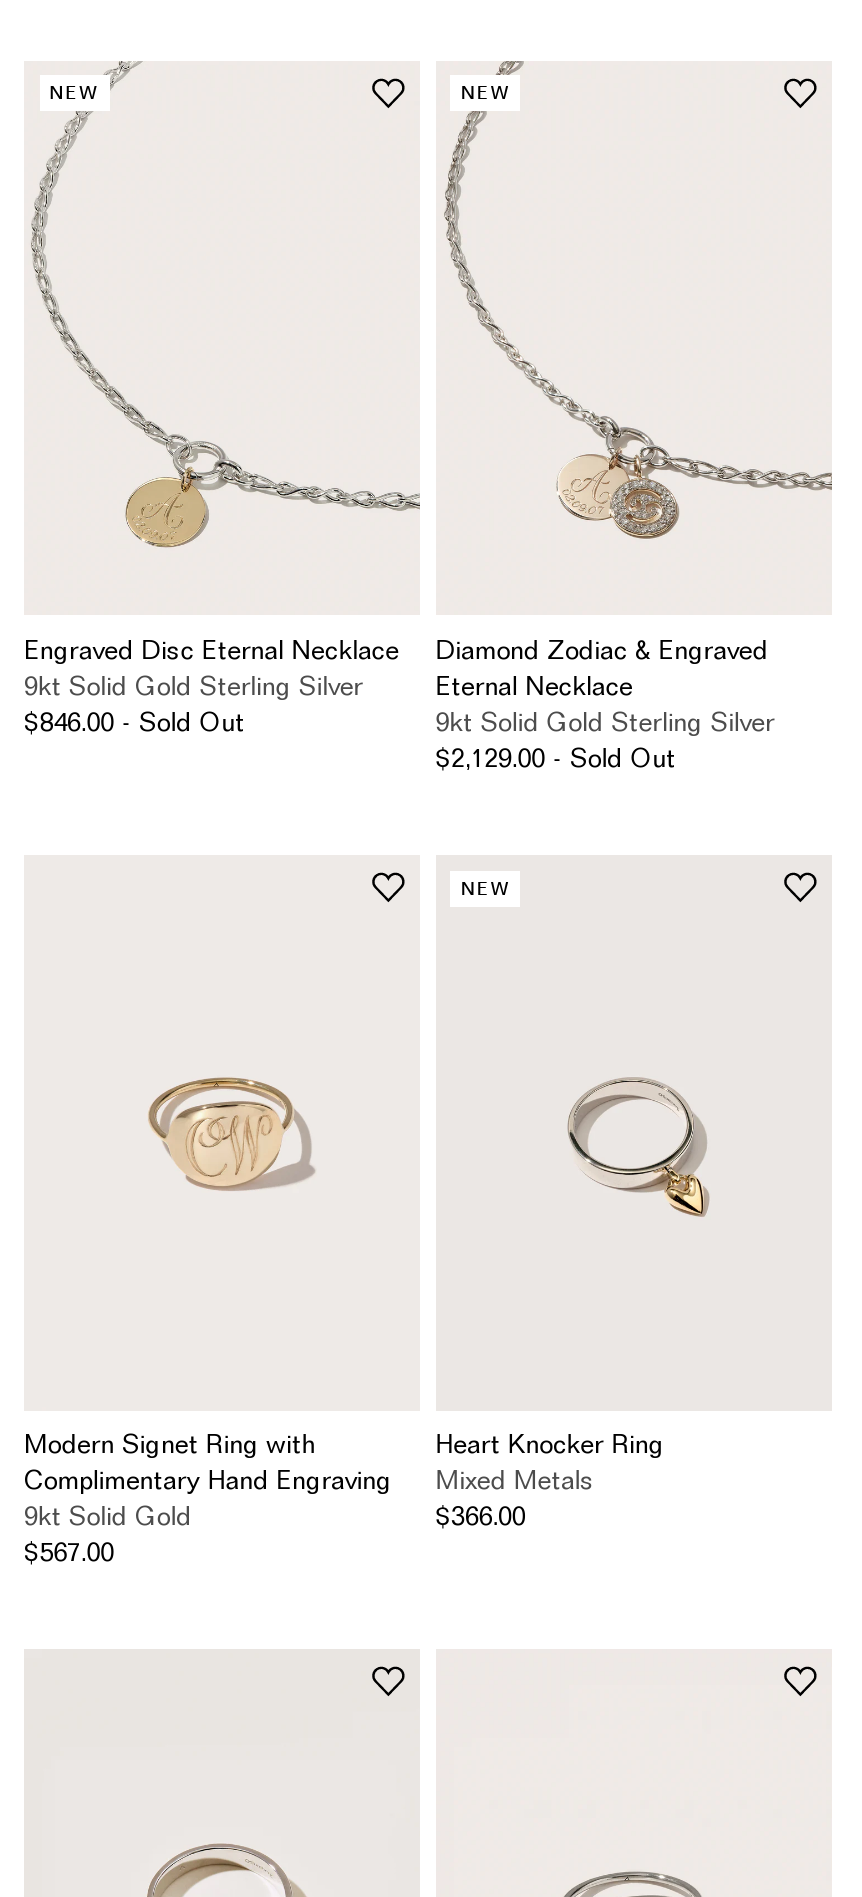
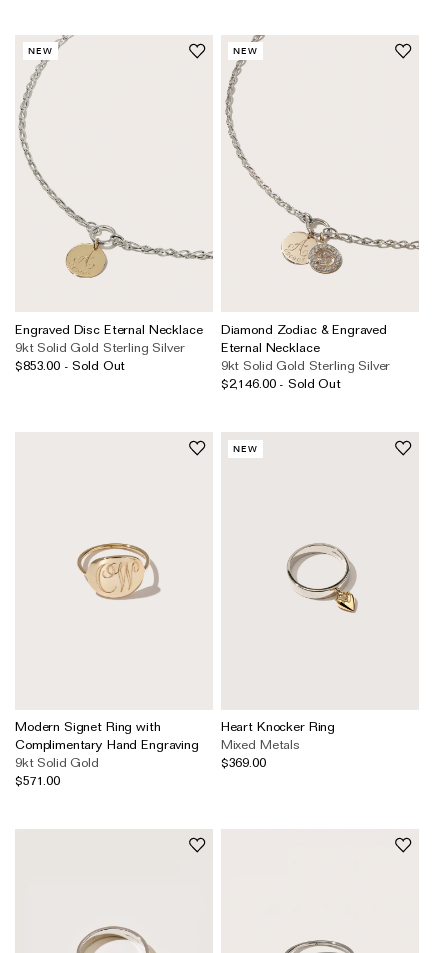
[24,705,245,737] $846.00 - Sold Out -> [15,357,125,373] $853.00 - Sold Out
[436,741,676,773] $2,129.00 - Sold Out -> [221,375,341,391] $2,146.00 - Sold Out
[436,1499,526,1531] $366.00 -> [221,754,266,770] $369.00
[24,1535,114,1567] $567.00 -> [15,772,60,788] $571.00

